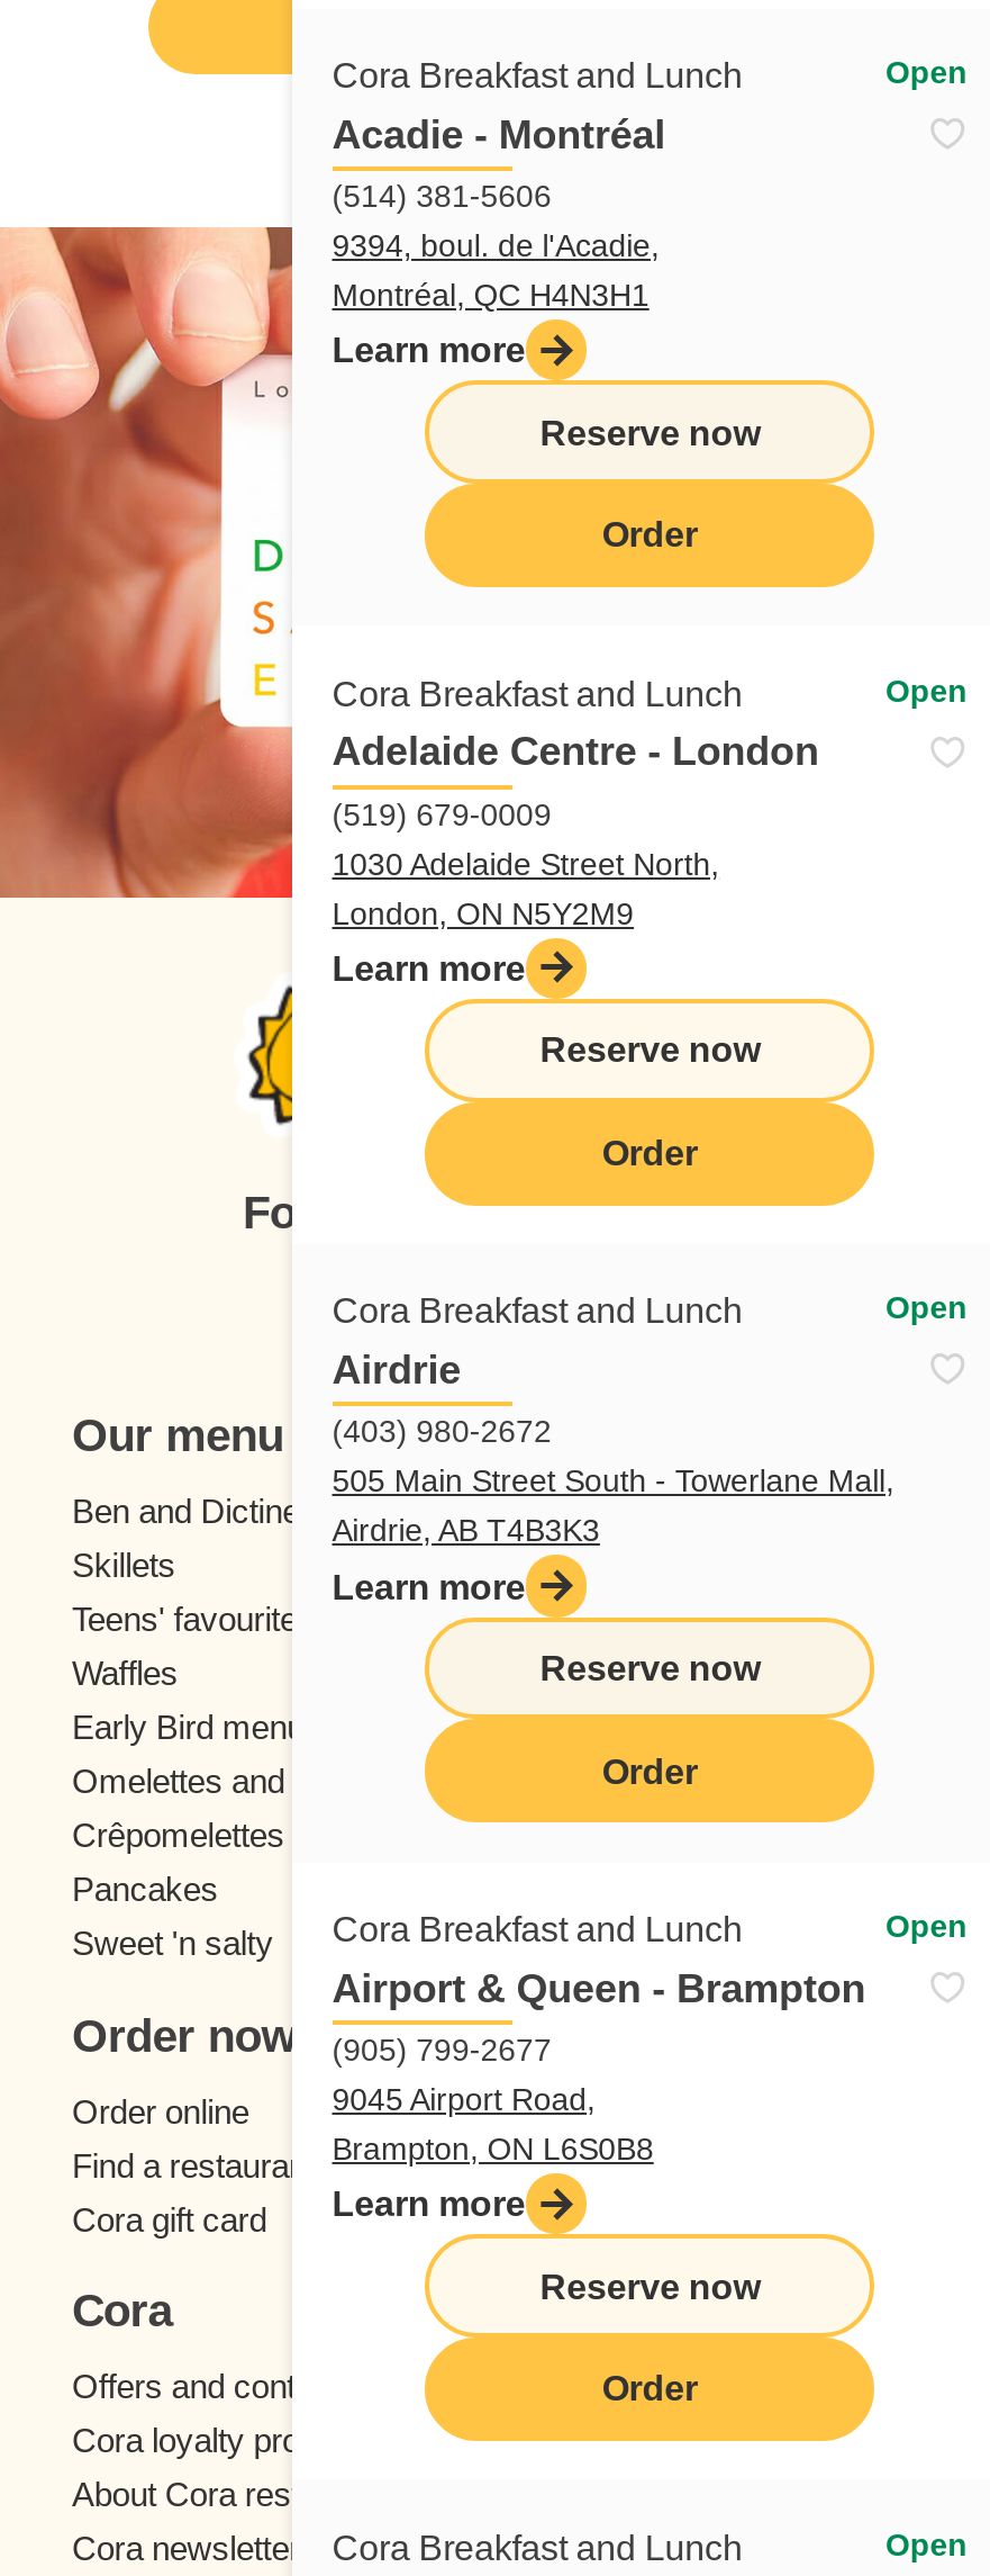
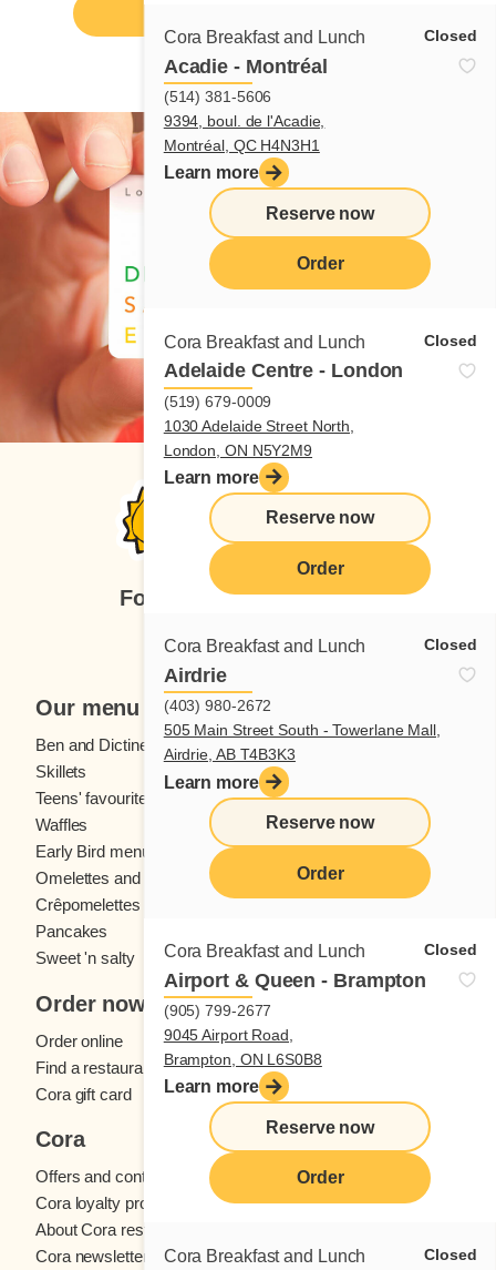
[885,54,968,90] Open -> [424,27,477,44] Closed
[885,672,968,708] Open -> [424,331,477,349] Closed
[885,1290,968,1326] Open -> [424,636,477,654] Closed
[885,1908,968,1944] Open -> [424,941,477,958] Closed
[885,2526,968,2562] Open -> [424,1245,477,1263] Closed

